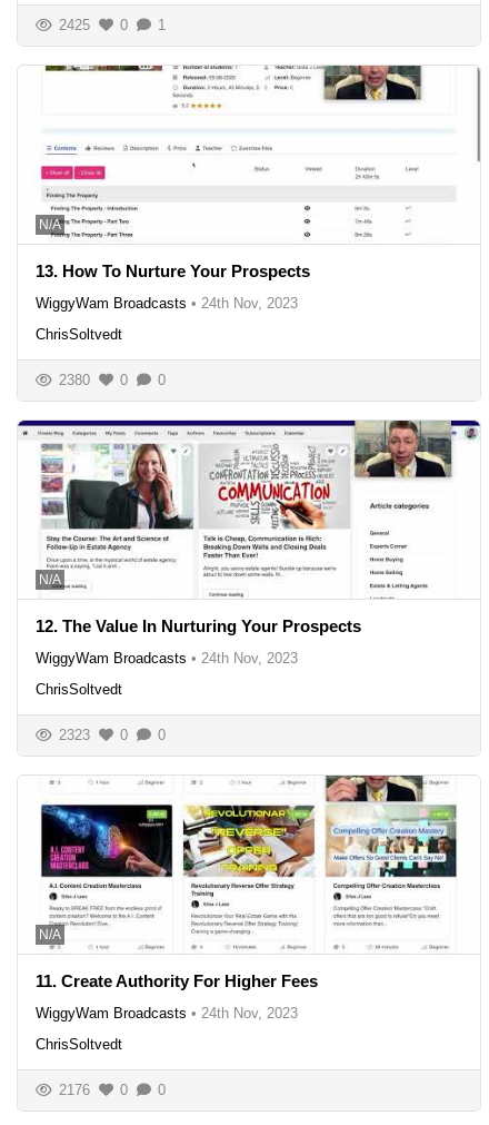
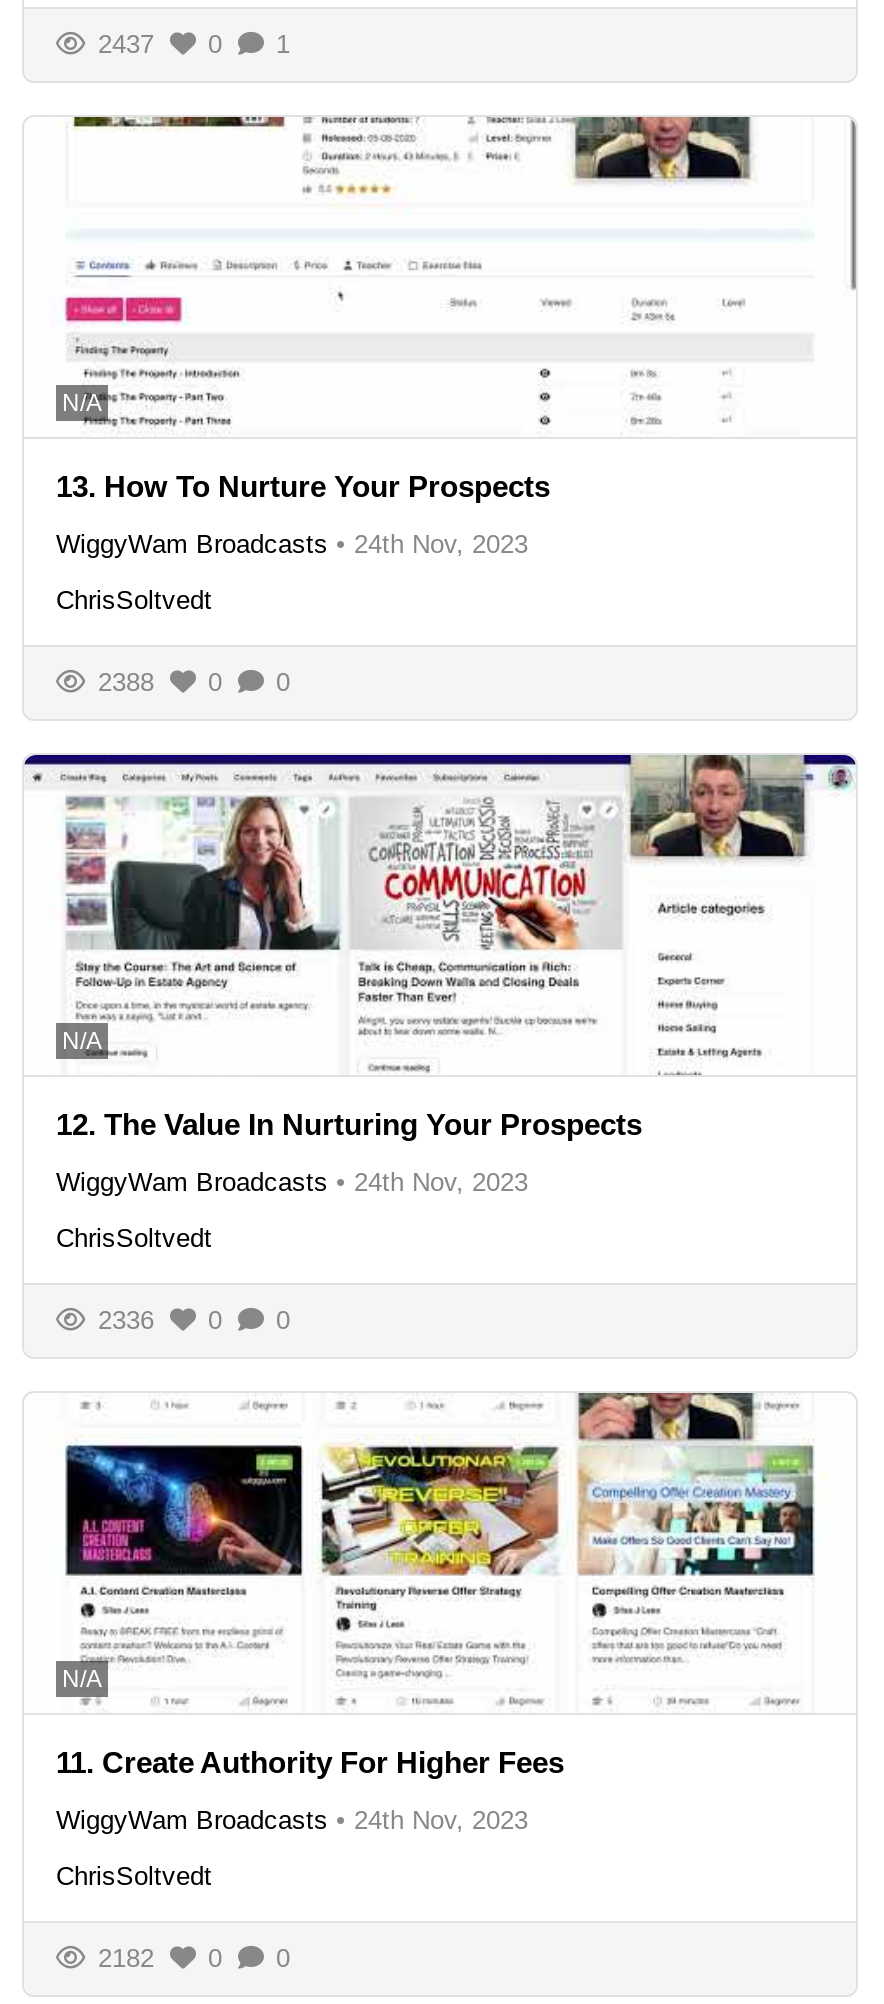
[54,16,166,33] 2425 0 1 -> [90,28,290,58] 2437 0 1
[54,371,166,388] 2380 0 0 -> [90,666,290,696] 2388 0 0
[54,726,166,743] 2323 0 0 -> [90,1304,290,1334] 2336 0 0
[54,1081,166,1098] 2176 0 0 -> [90,1942,290,1972] 2182 0 0

